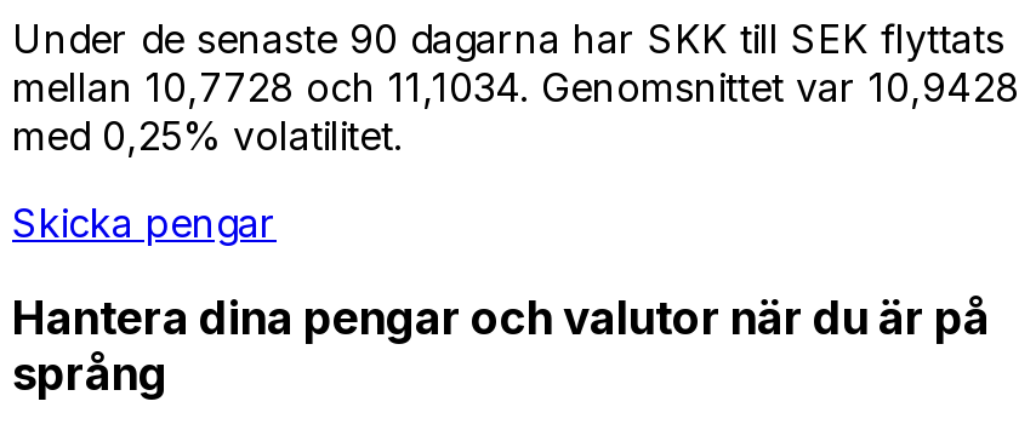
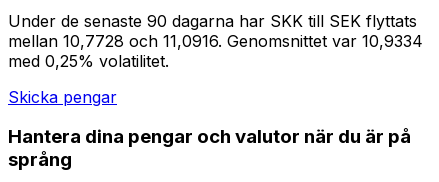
[12,63,1019,111] mellan 10,7728 och 11,1034. Genomsnittet var 10,9428 -> [8,31,423,51] mellan 10,7728 och 11,0916. Genomsnittet var 10,9334

